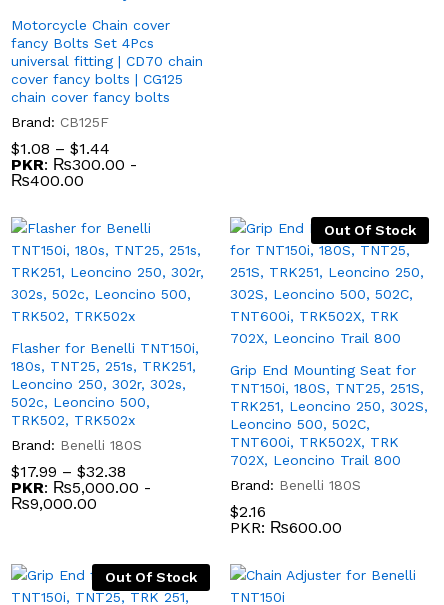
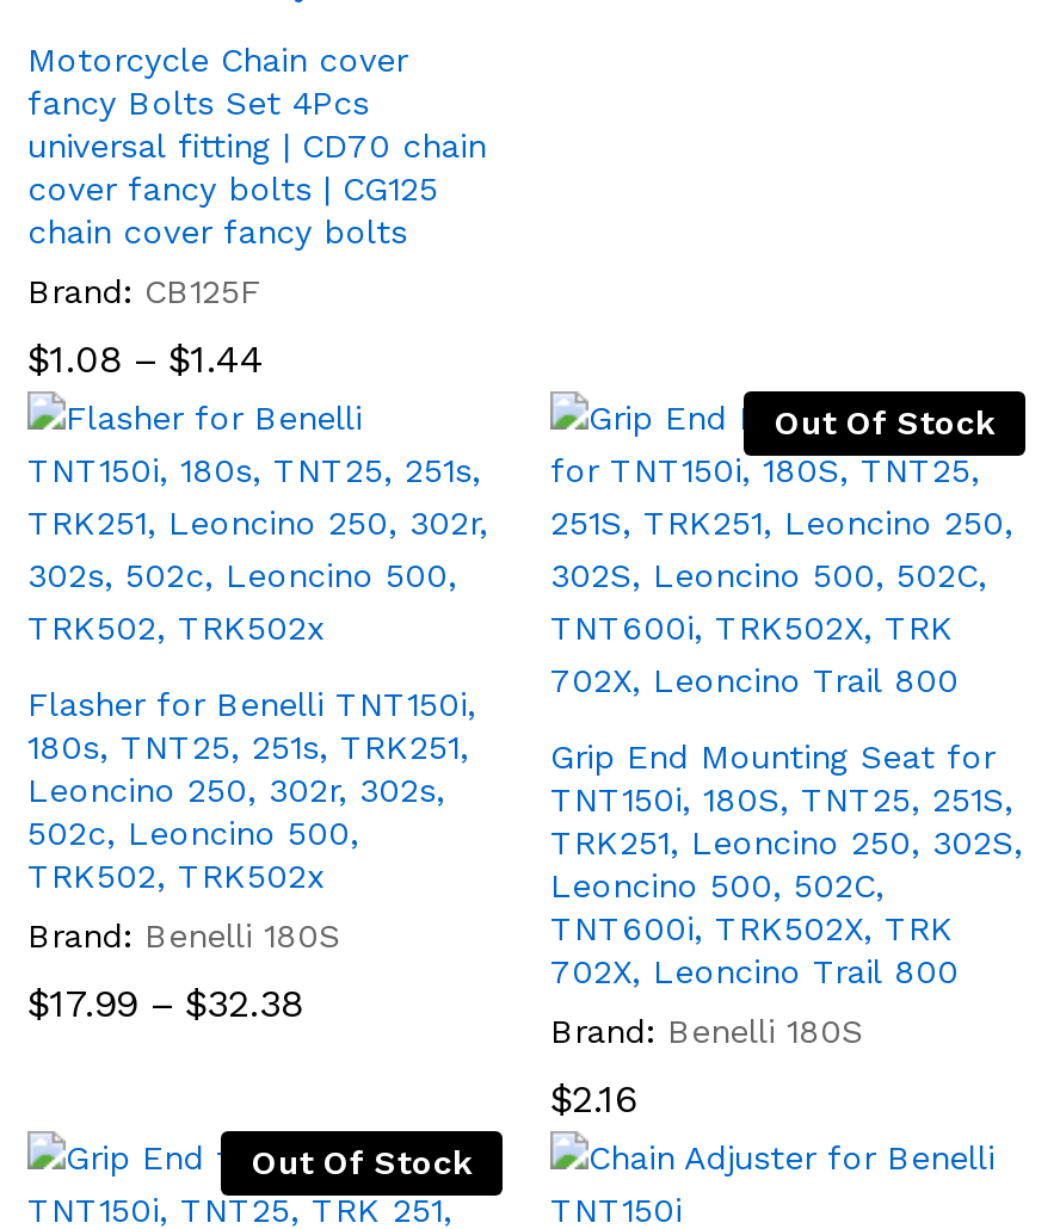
[11,155,137,190] PKR: ₨300.00 - | ₨400.00 -> none
[11,478,151,513] PKR:₨5,000.00 - | ₨9,000.00 -> none
[230,518,342,537] PKR: ₨600.00 -> none

